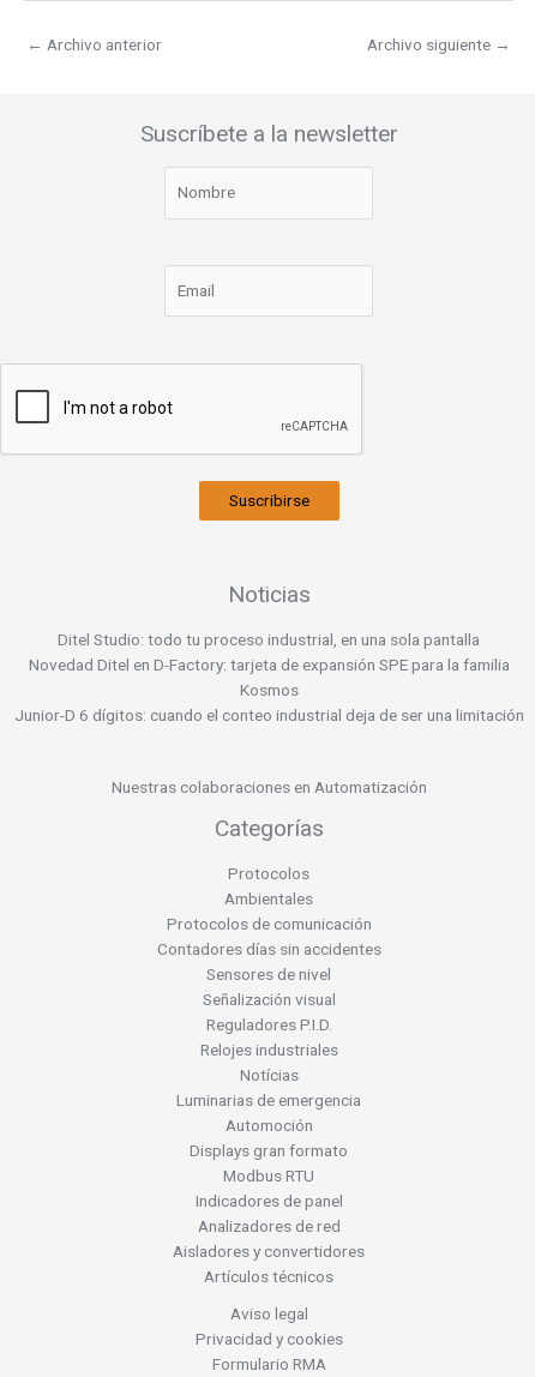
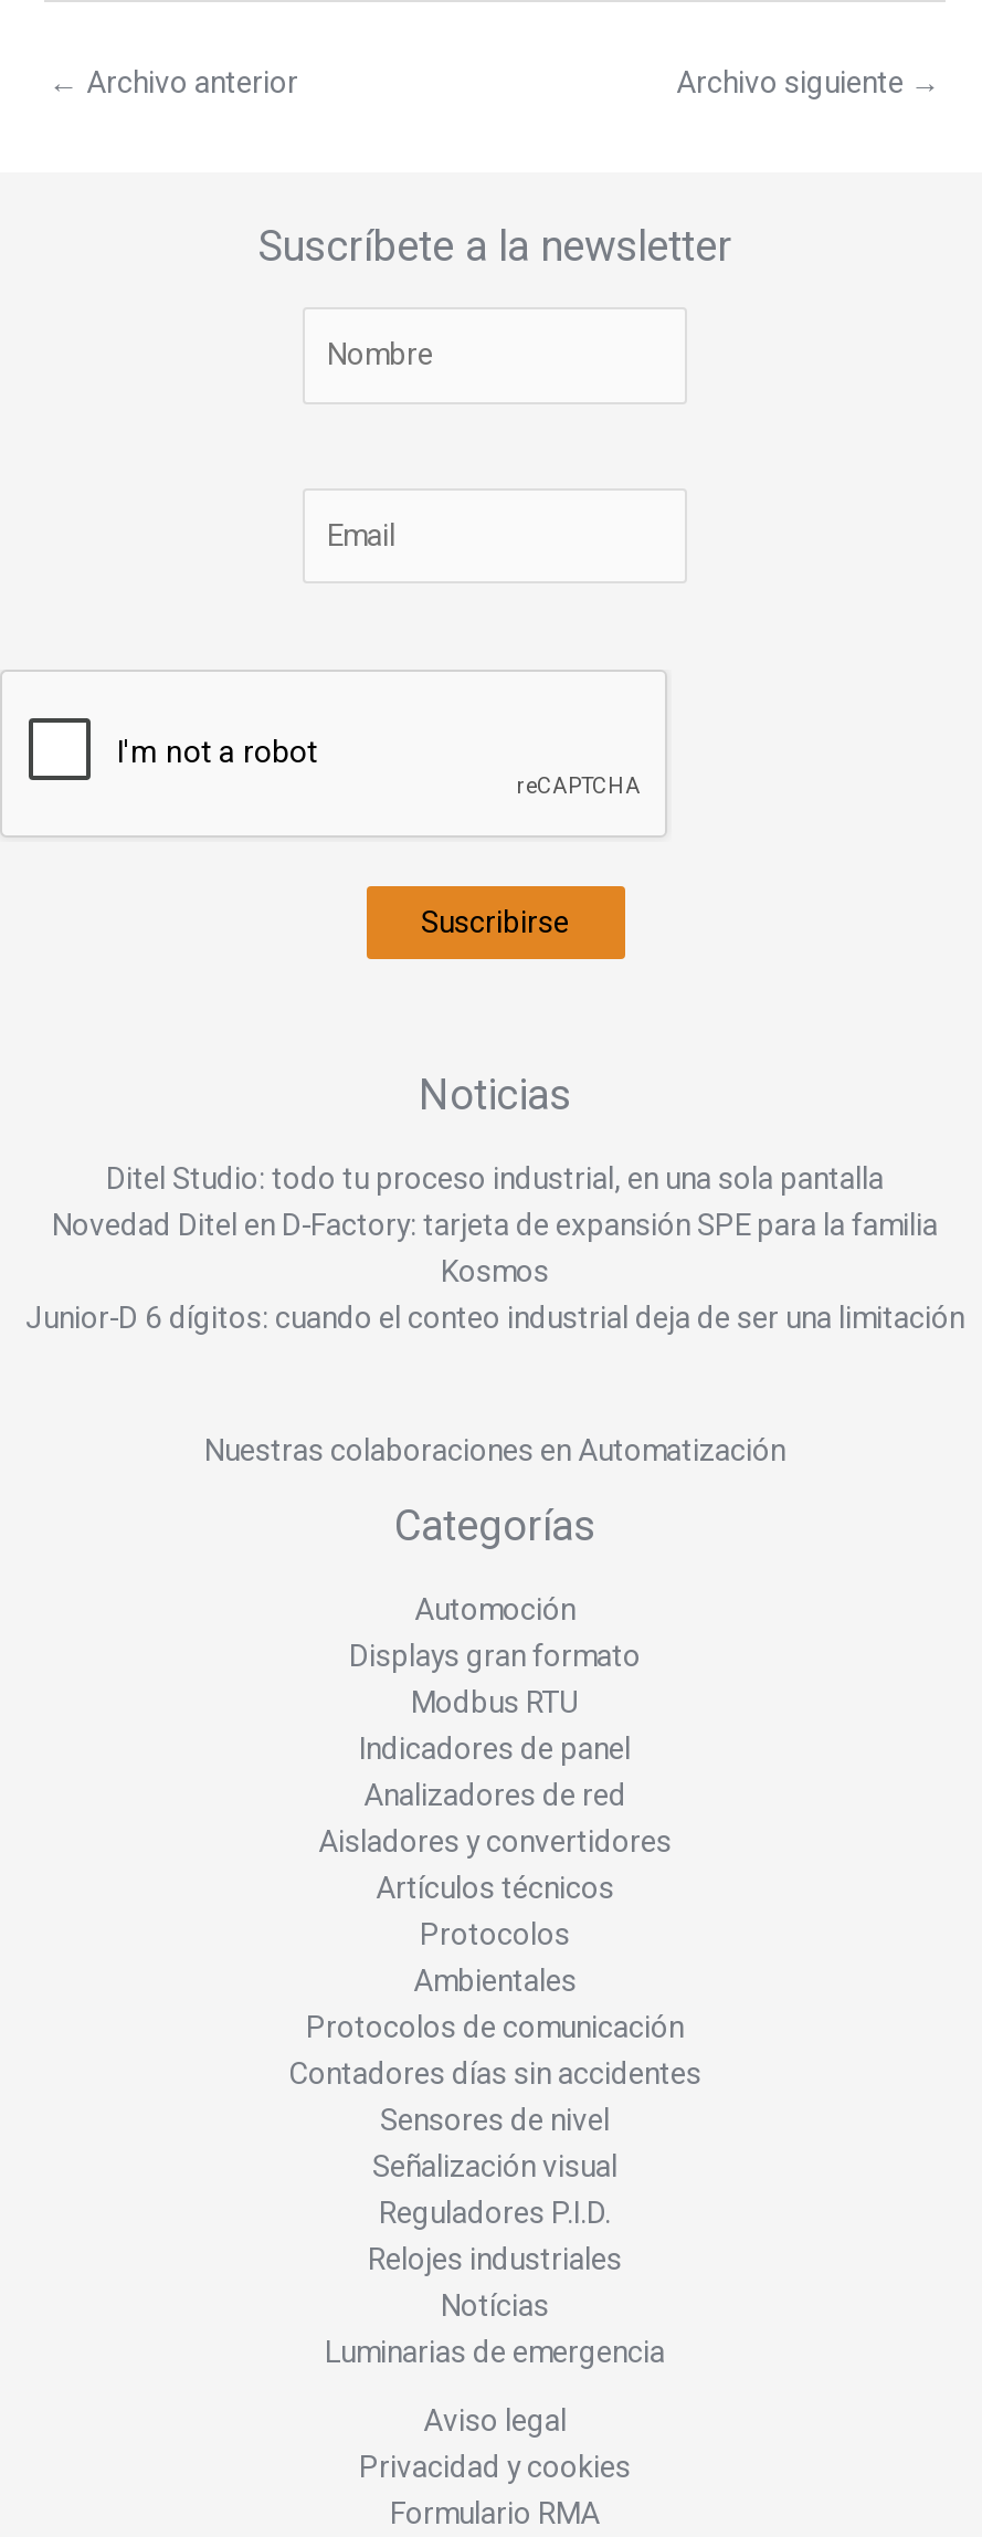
moved [157,864,381,1110] -> [288,1916,701,2369]: Protocolos | Ambientales | Protocolos de comunicación | ... | Notícias | Luminarias de emergencia
moved [173,1116,365,1286] -> [318,1591,672,1905]: Automoción | Displays gran formato | Modbus RTU | Indicadores de panel | Analizadores de red | Aisladores y convertidores | Artículos técnicos

